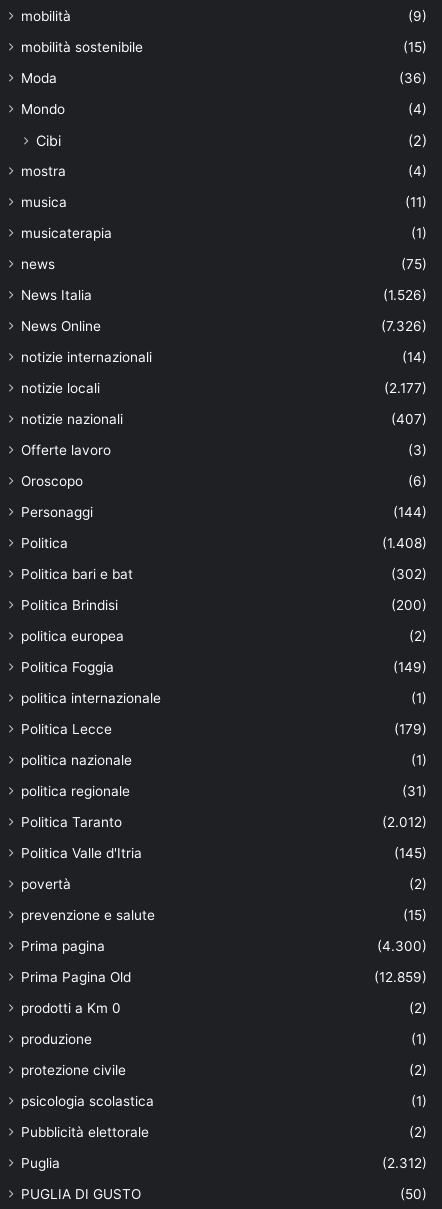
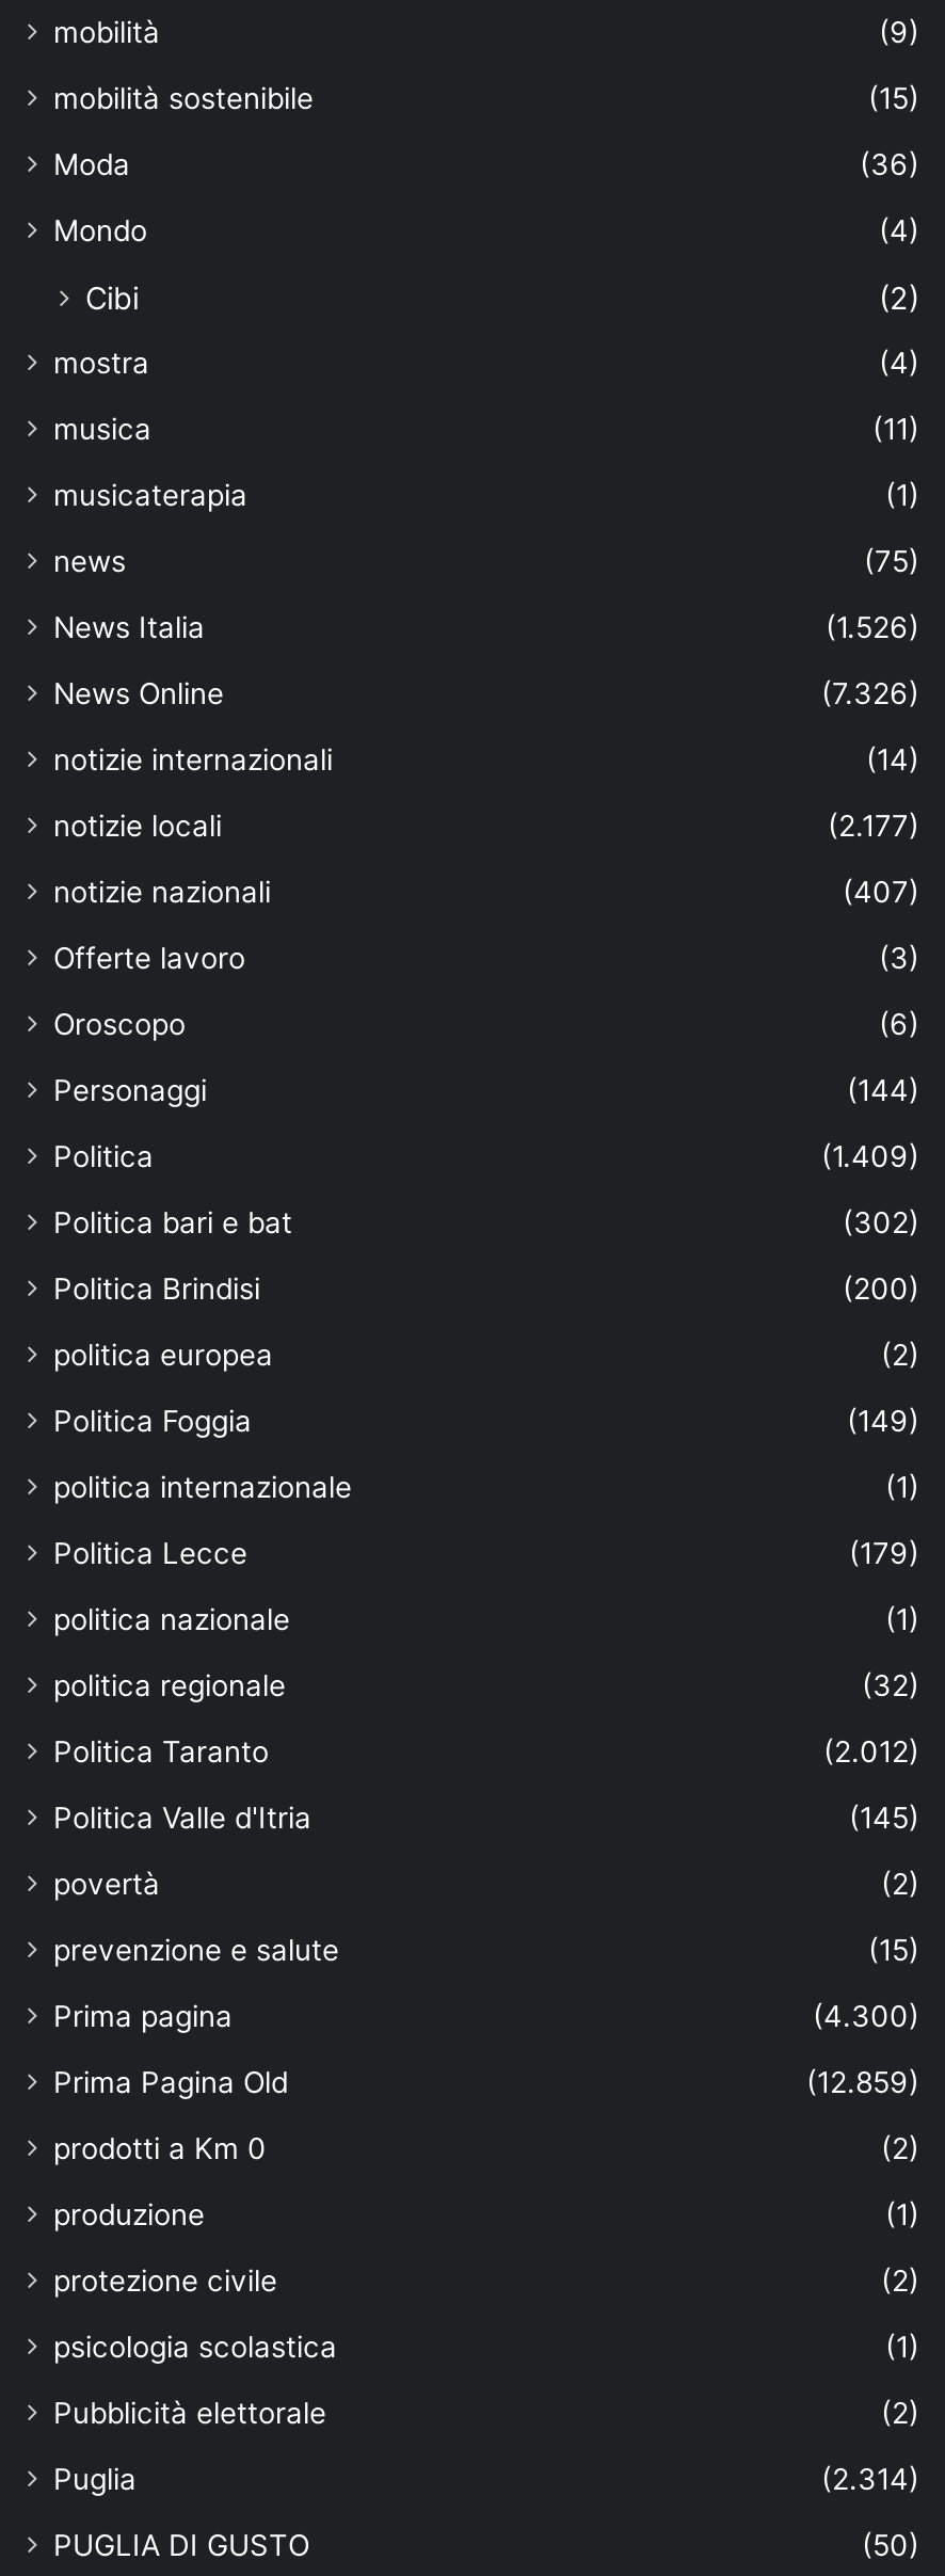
[382,535,427,551] (1.408) -> [821,1139,919,1173] (1.409)
[402,783,427,799] (31) -> [862,1668,919,1702] (32)
[382,1155,427,1171] (2.312) -> [821,2461,919,2495] (2.314)

